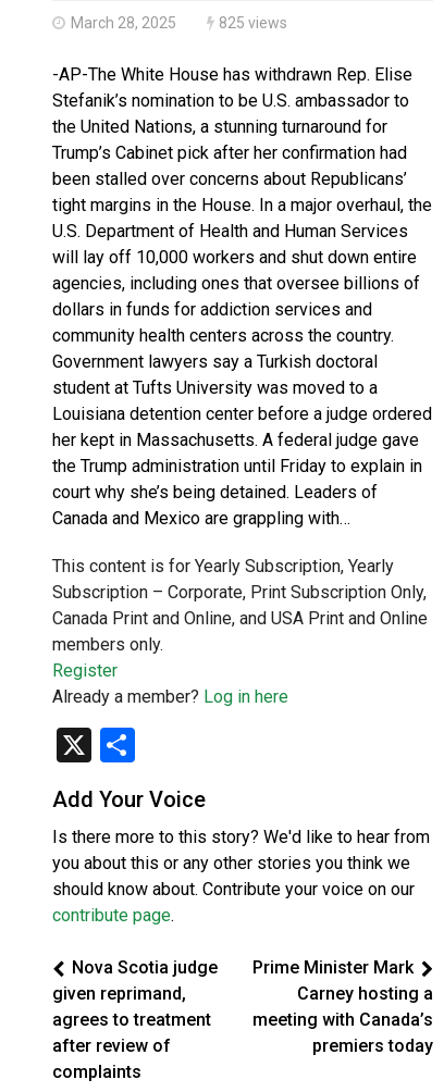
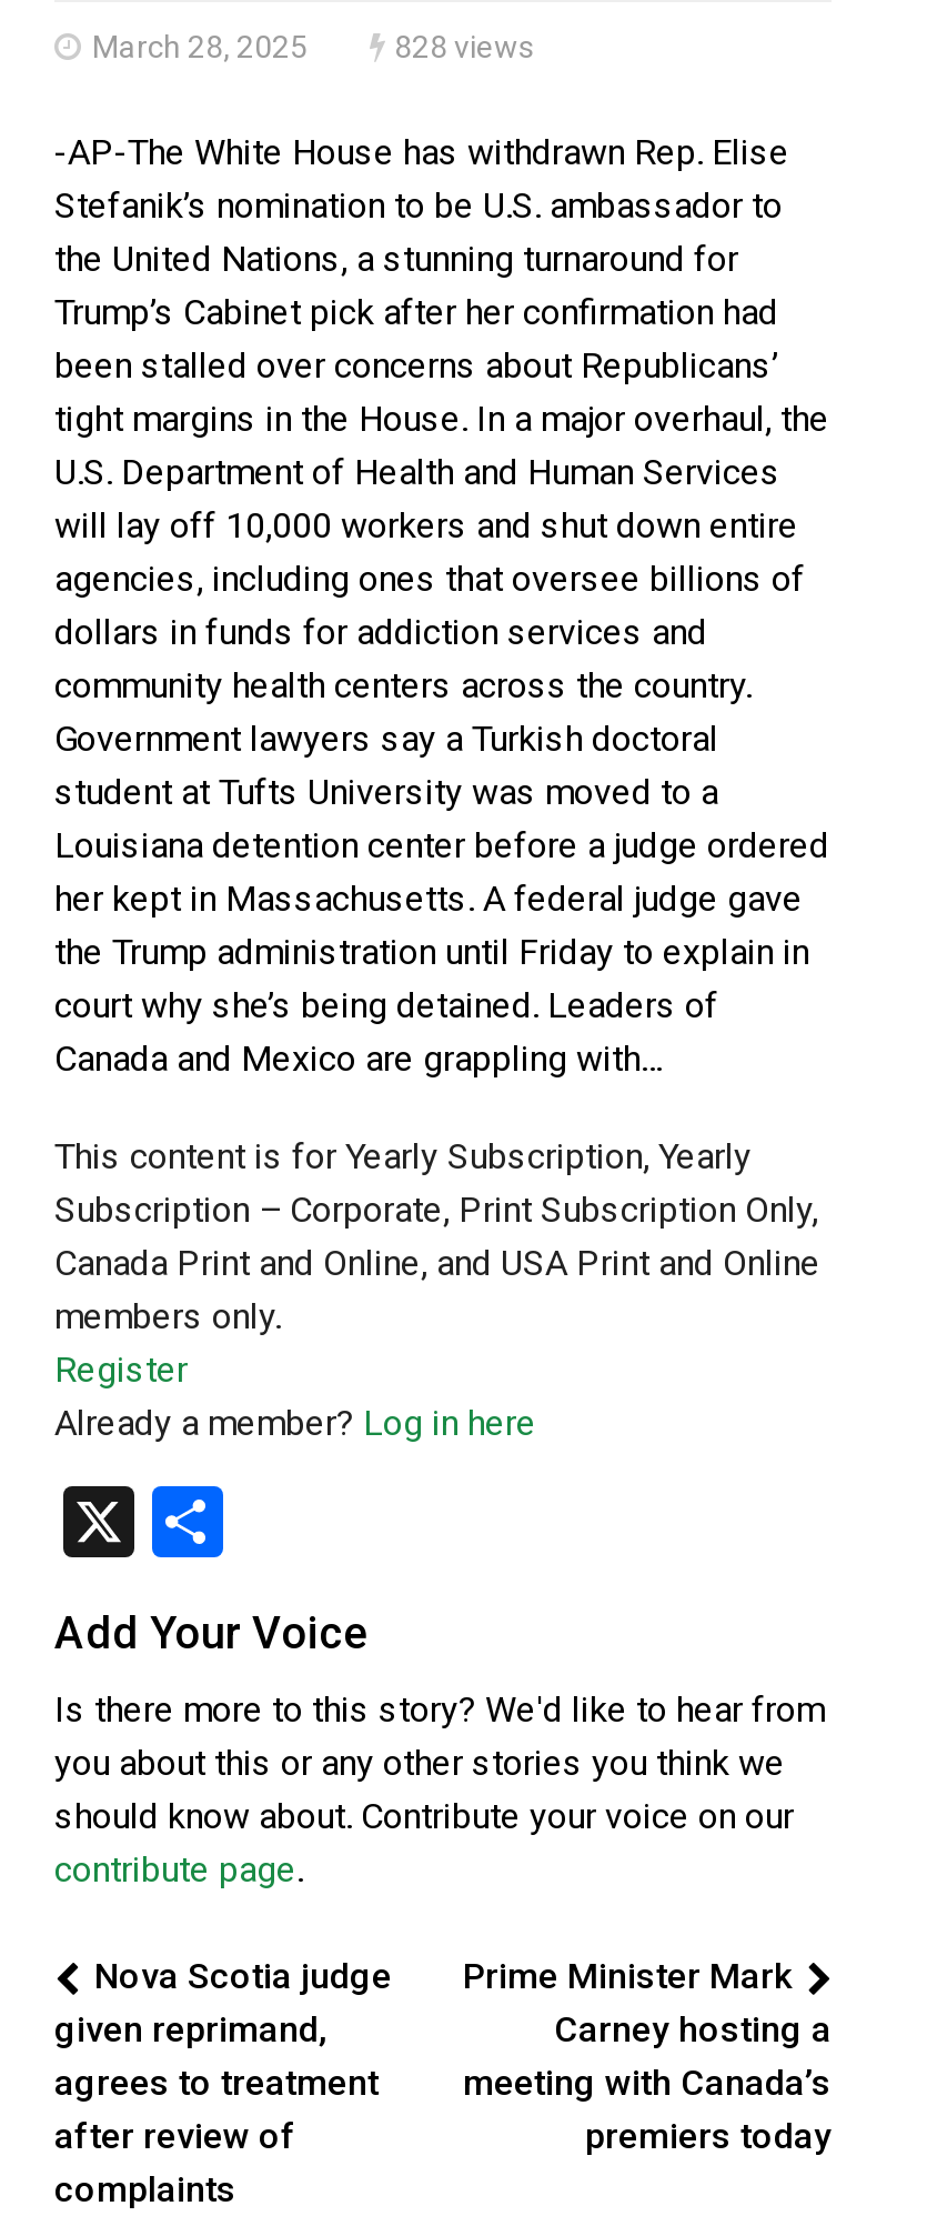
[219,14,287,31] 825 views -> [394,28,534,64] 828 views

